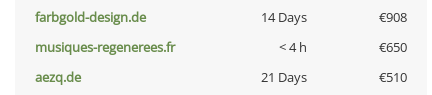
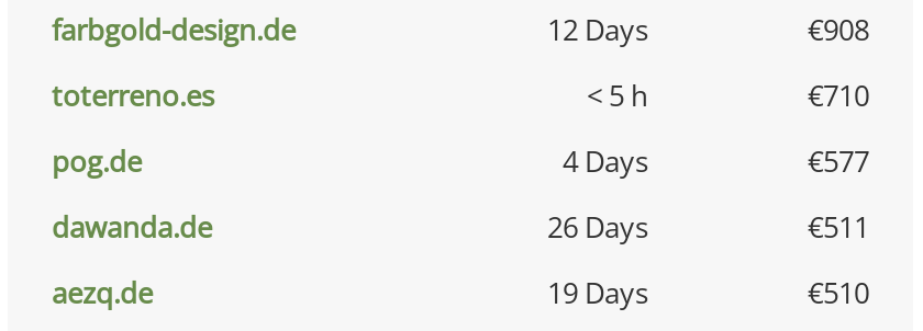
[260,8,306,26] 14 Days -> [547,10,648,49] 12 Days
[35,38,407,56] musiques-regenerees.fr | < 4 h | €650 -> [52,76,869,247] toterreno.es | < 5 h | €710 | pog.de | 4 Days | €577 | dawanda.de | 26 Days | €511
[260,68,306,86] 21 Days -> [547,273,648,312] 19 Days

